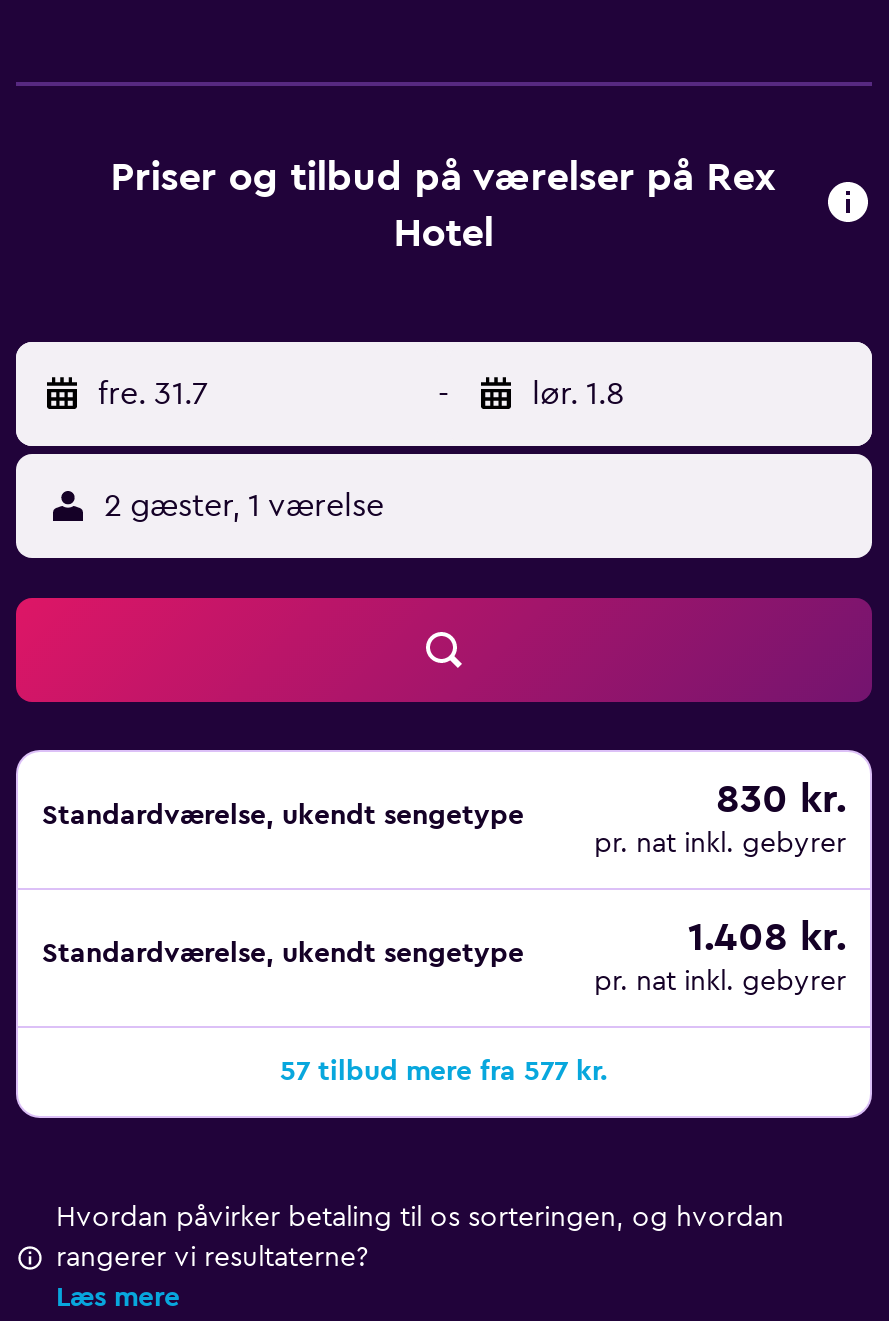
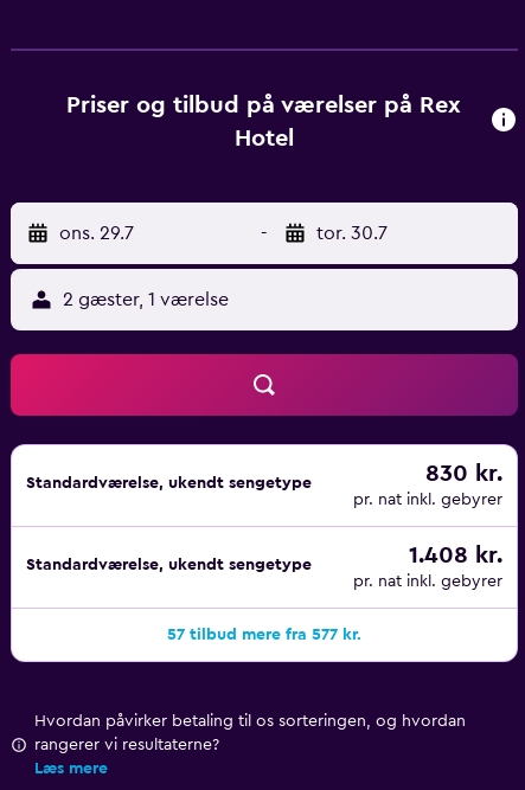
[98,378,208,410] fre. 31.7 -> [59,224,134,243] ons. 29.7
[532,378,624,410] lør. 1.8 -> [316,224,388,243] tor. 30.7

